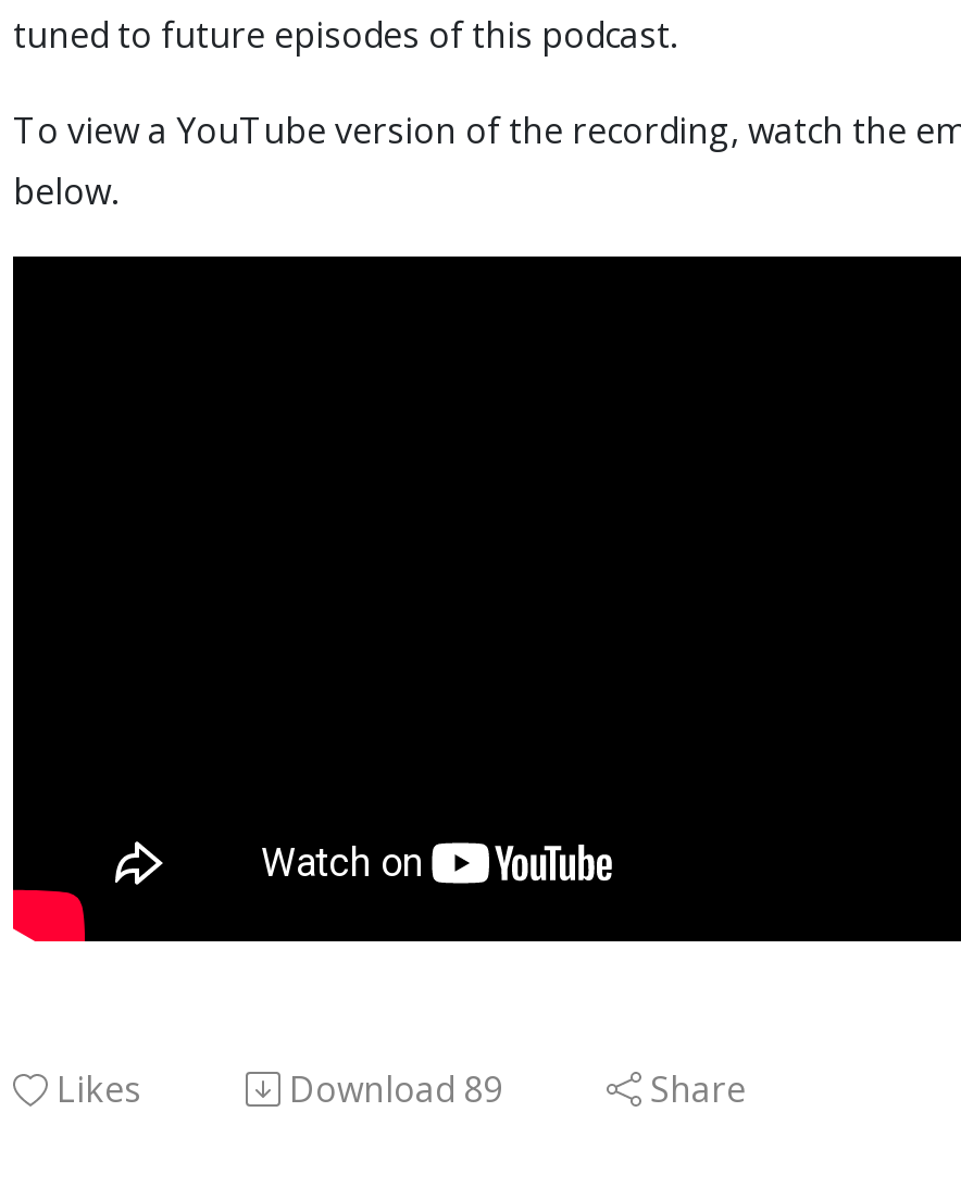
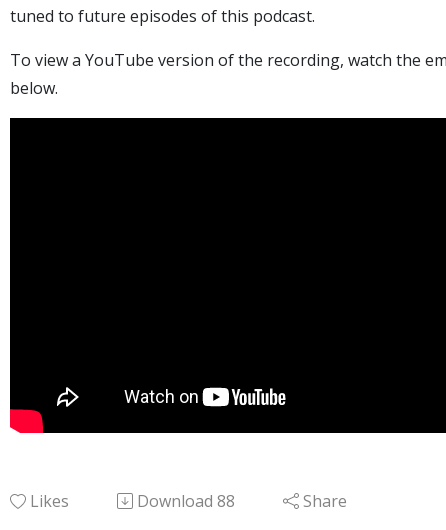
[289,1065,502,1113] Download 89 -> [137,490,235,512] Download 88

